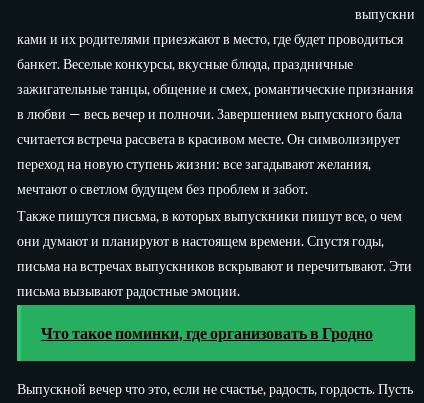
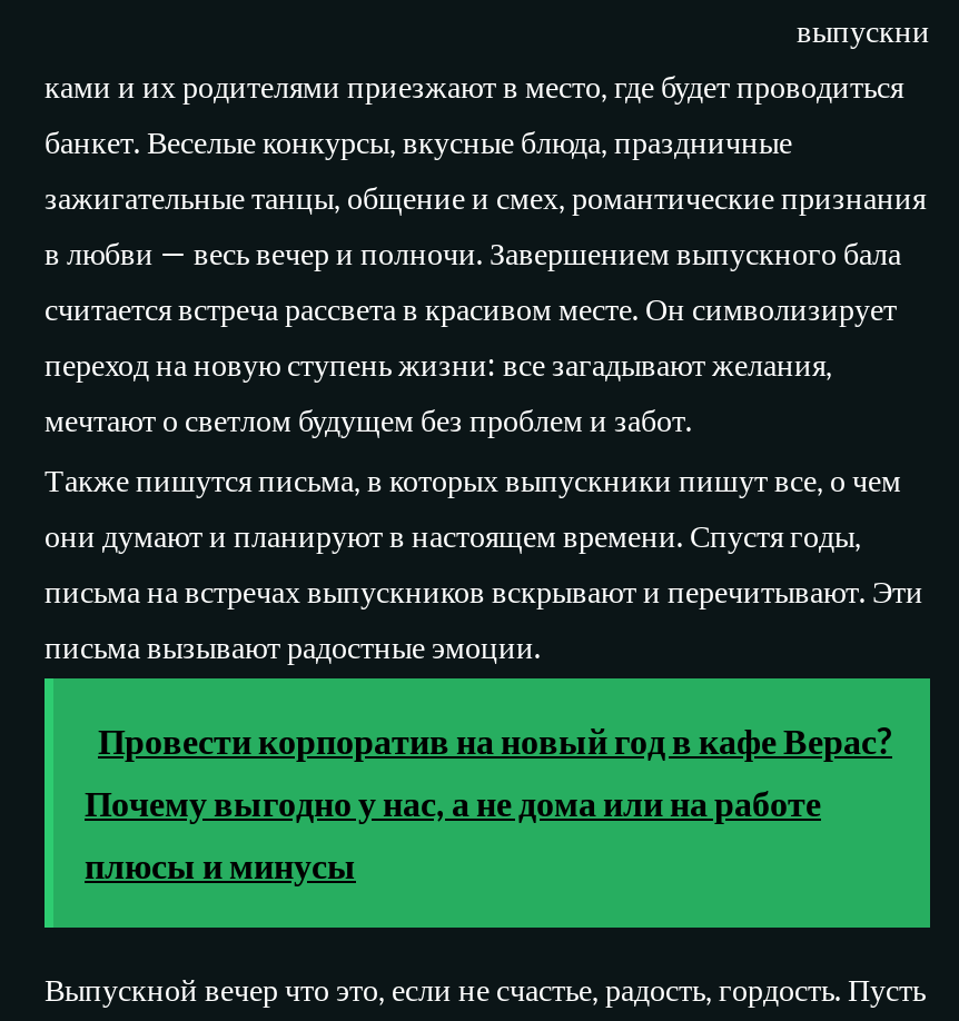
[41,323,373,342] Что такое поминки, где организовать в Гродно -> [85,718,892,885] Провести корпоратив на новый год в кафе Верас? | Почему выгодно у нас, а не дома или на работе | плюсы и минусы

